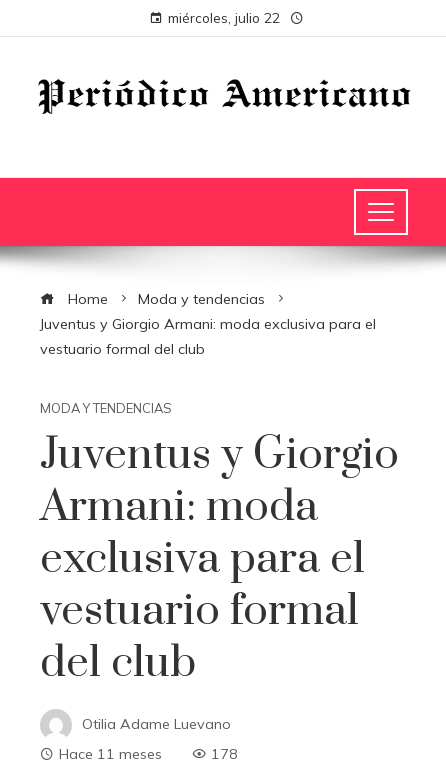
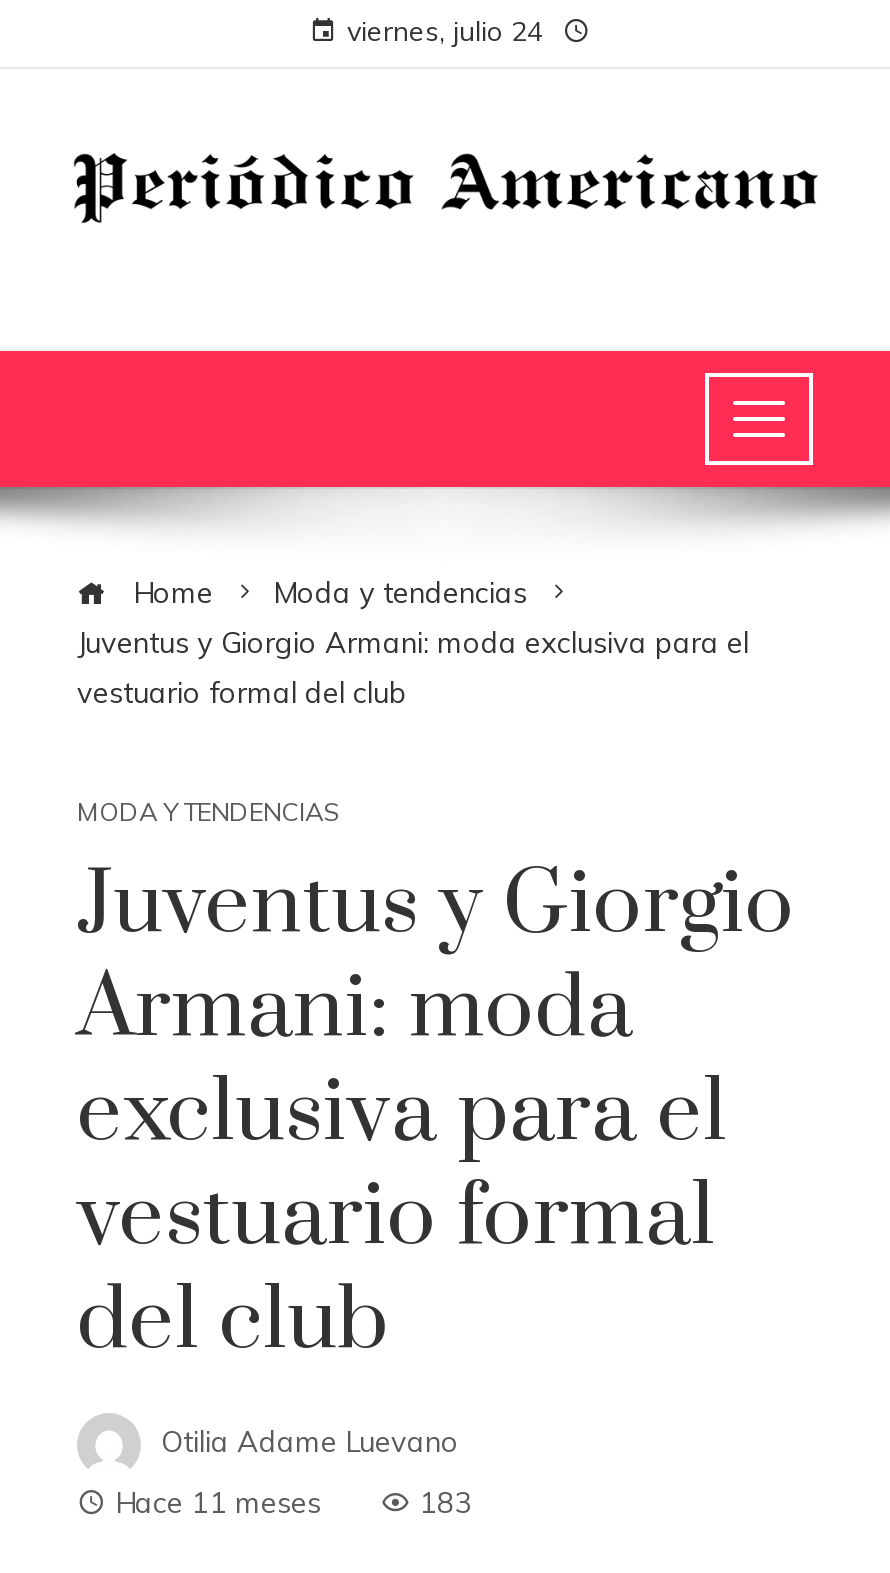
[168,9,280,26] miércoles, julio 22 -> [347,13,543,47] viernes, julio 24
[211,745,238,763] 178 -> [419,1485,473,1521] 183

